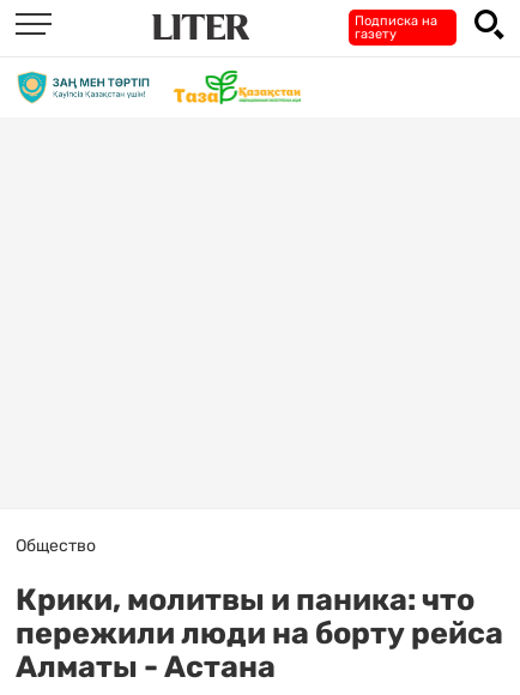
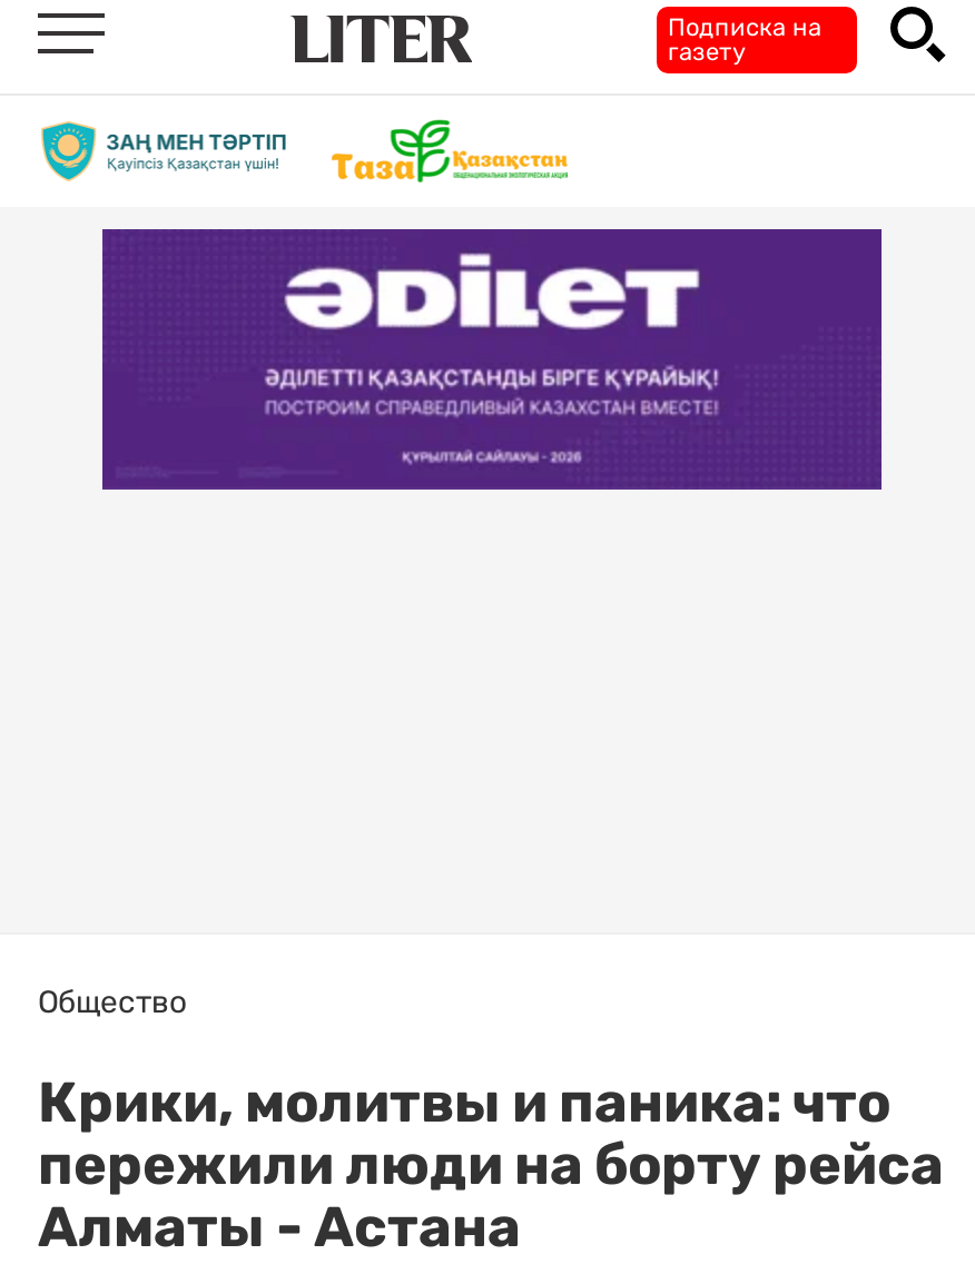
none -> [100,227,884,492] [image]

